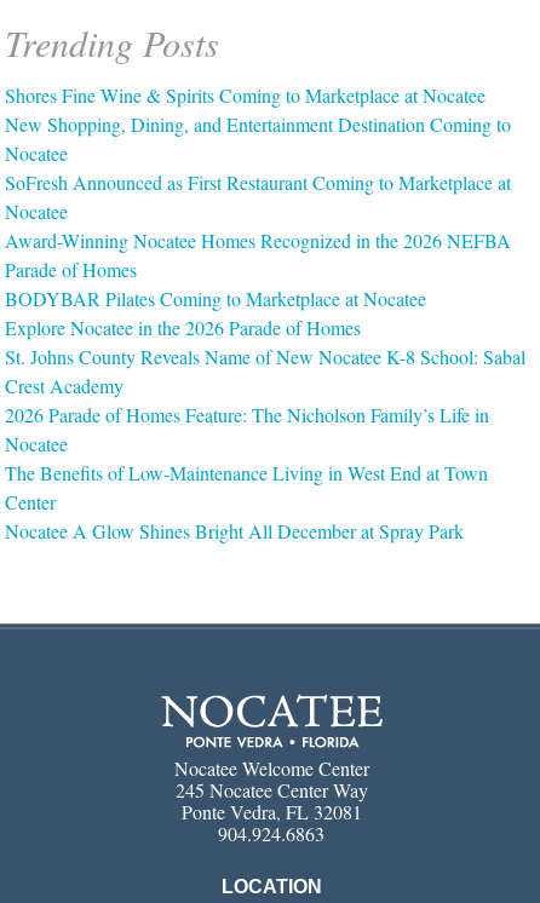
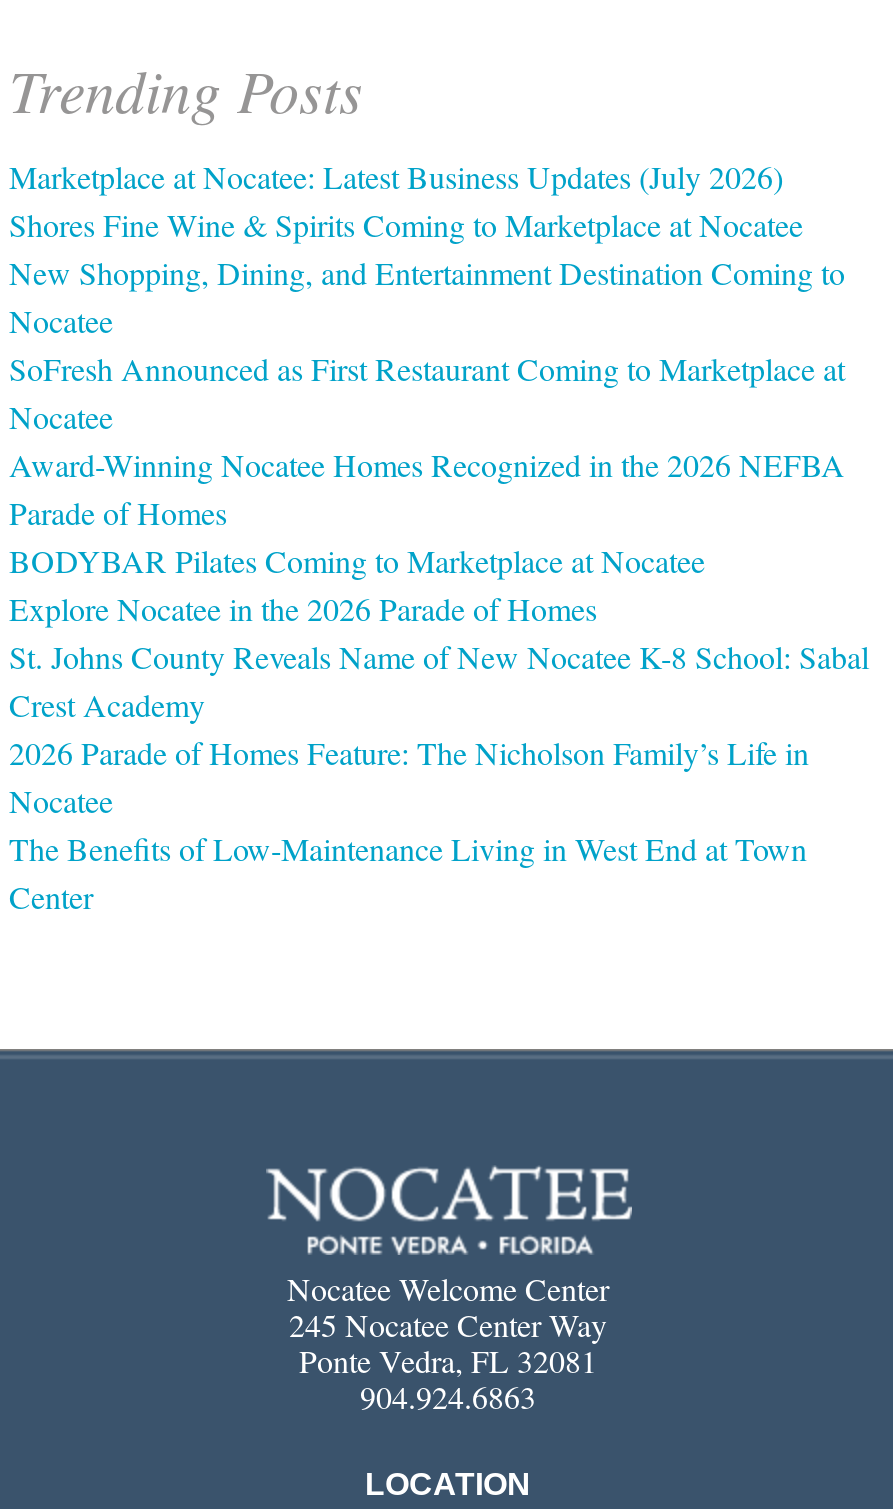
none -> [9,155,783,197] Marketplace at Nocatee: Latest Business Updates (July 2026)
moved [5,82,526,514] -> [9,203,869,917]: Shores Fine Wine & Spirits Coming to Marketplace at Nocatee | New Shopping, Dining, and Entertainment Destination Coming to | Nocatee | ... | The Benefits of Low-Maintenance Living in West End at Town | Center
[5,518,464,543] Nocatee A Glow Shines Bright All December at Spray Park -> none

